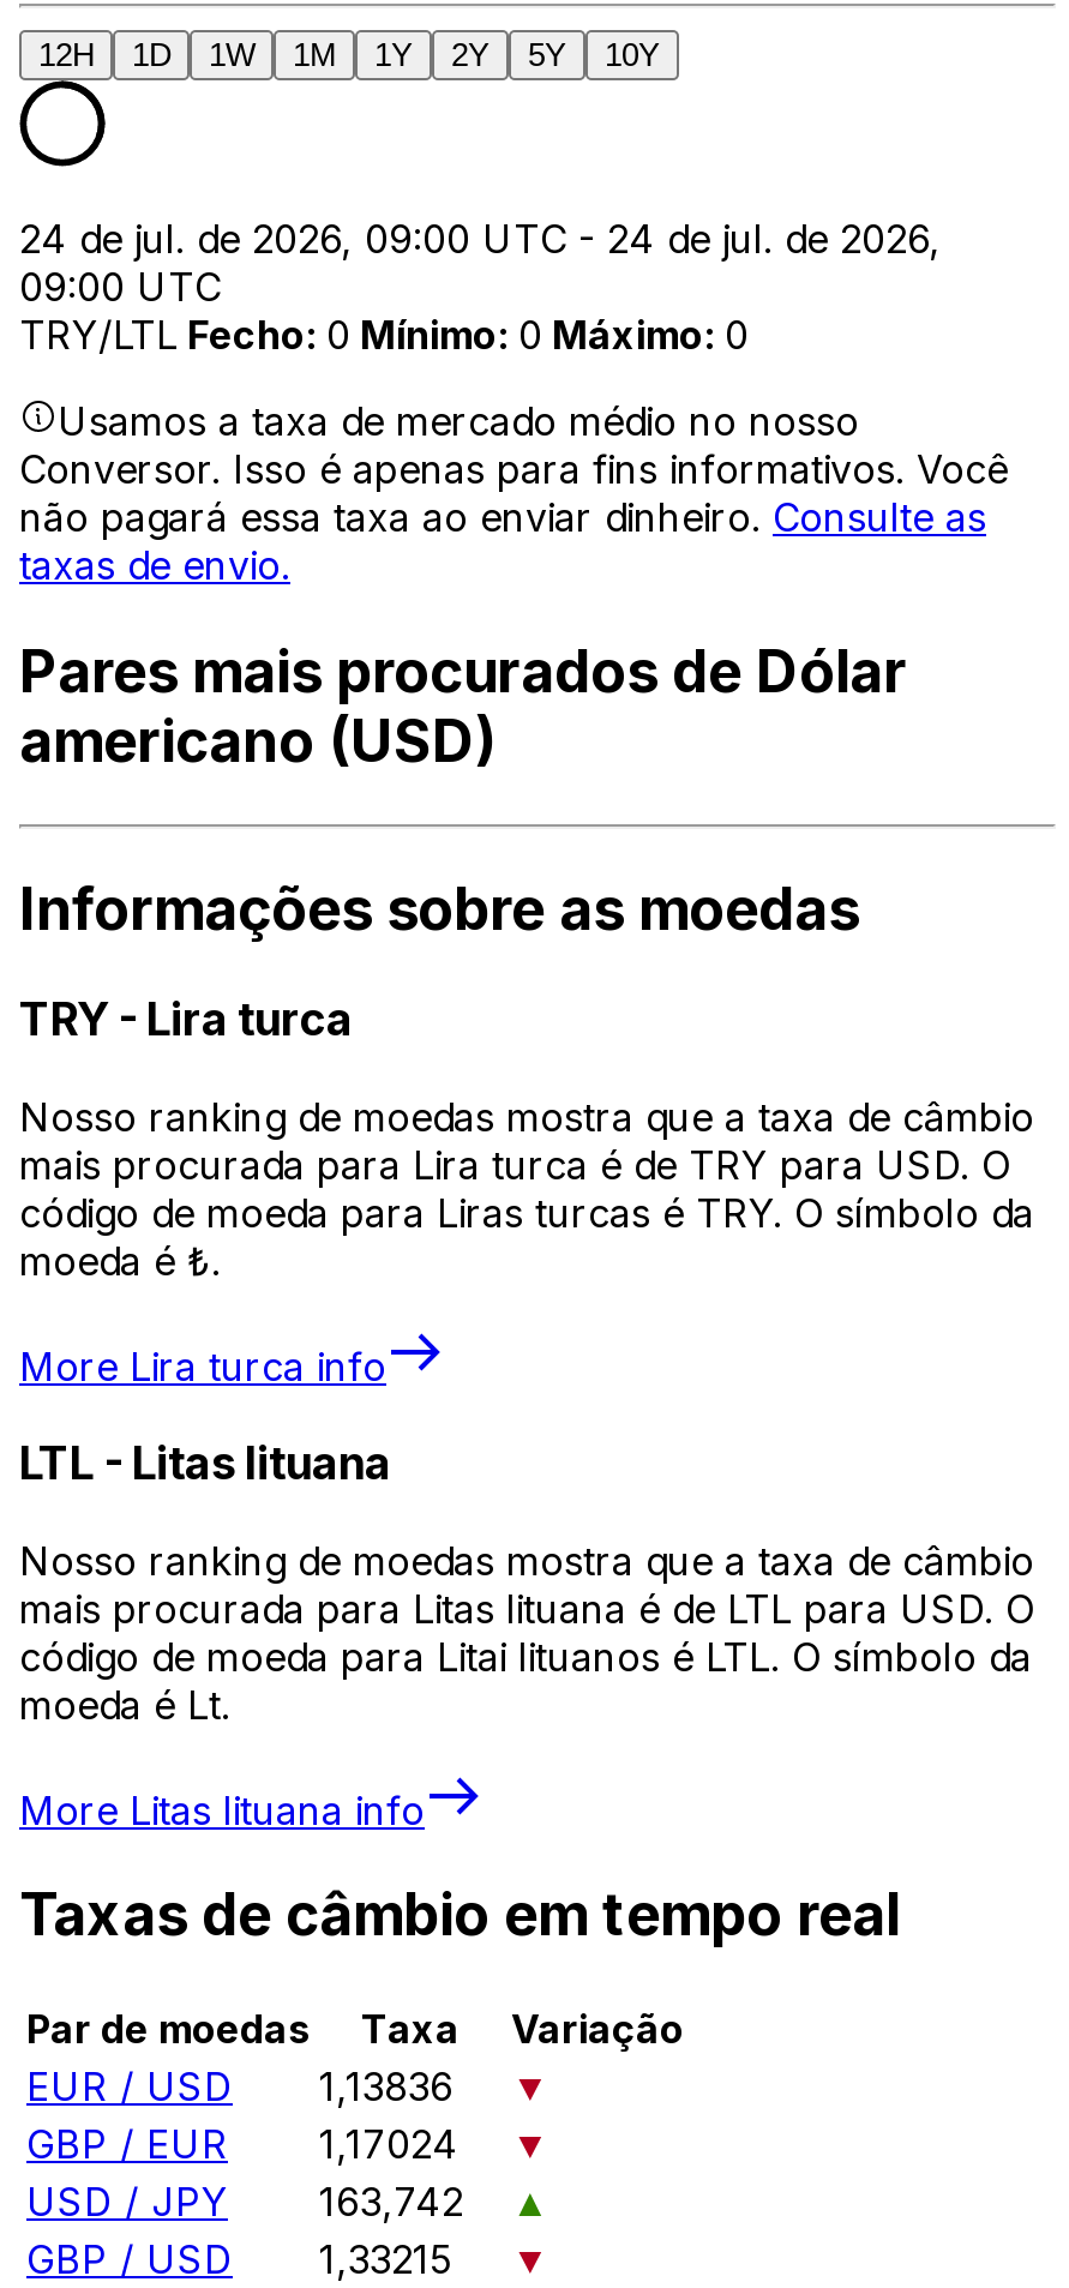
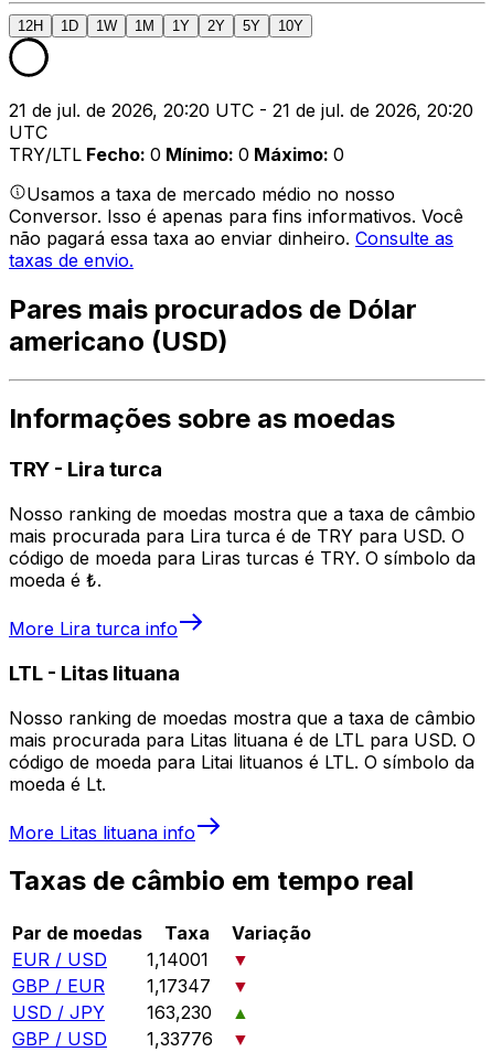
[19,214,941,310] 24 de jul. de 2026, 09:00 UTC - 24 de jul. de 2026, | 09:00 UTC -> [9,99,473,143] 21 de jul. de 2026, 20:20 UTC - 21 de jul. de 2026, 20:20 | UTC
[319,2063,454,2111] 1,13836 -> [147,949,209,971] 1,14001
[319,2121,458,2169] 1,17024 -> [147,975,211,997] 1,17347
[319,2178,463,2226] 163,742 -> [147,1002,212,1024] 163,230
[319,2236,451,2284] 1,33215 -> [147,1028,213,1050] 1,33776

